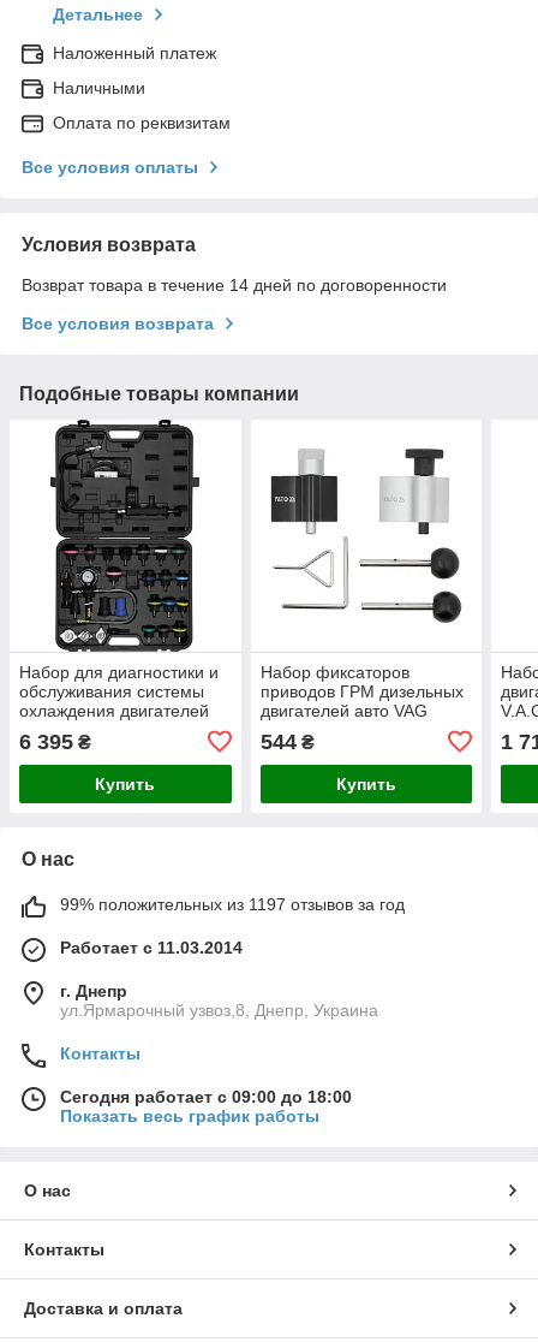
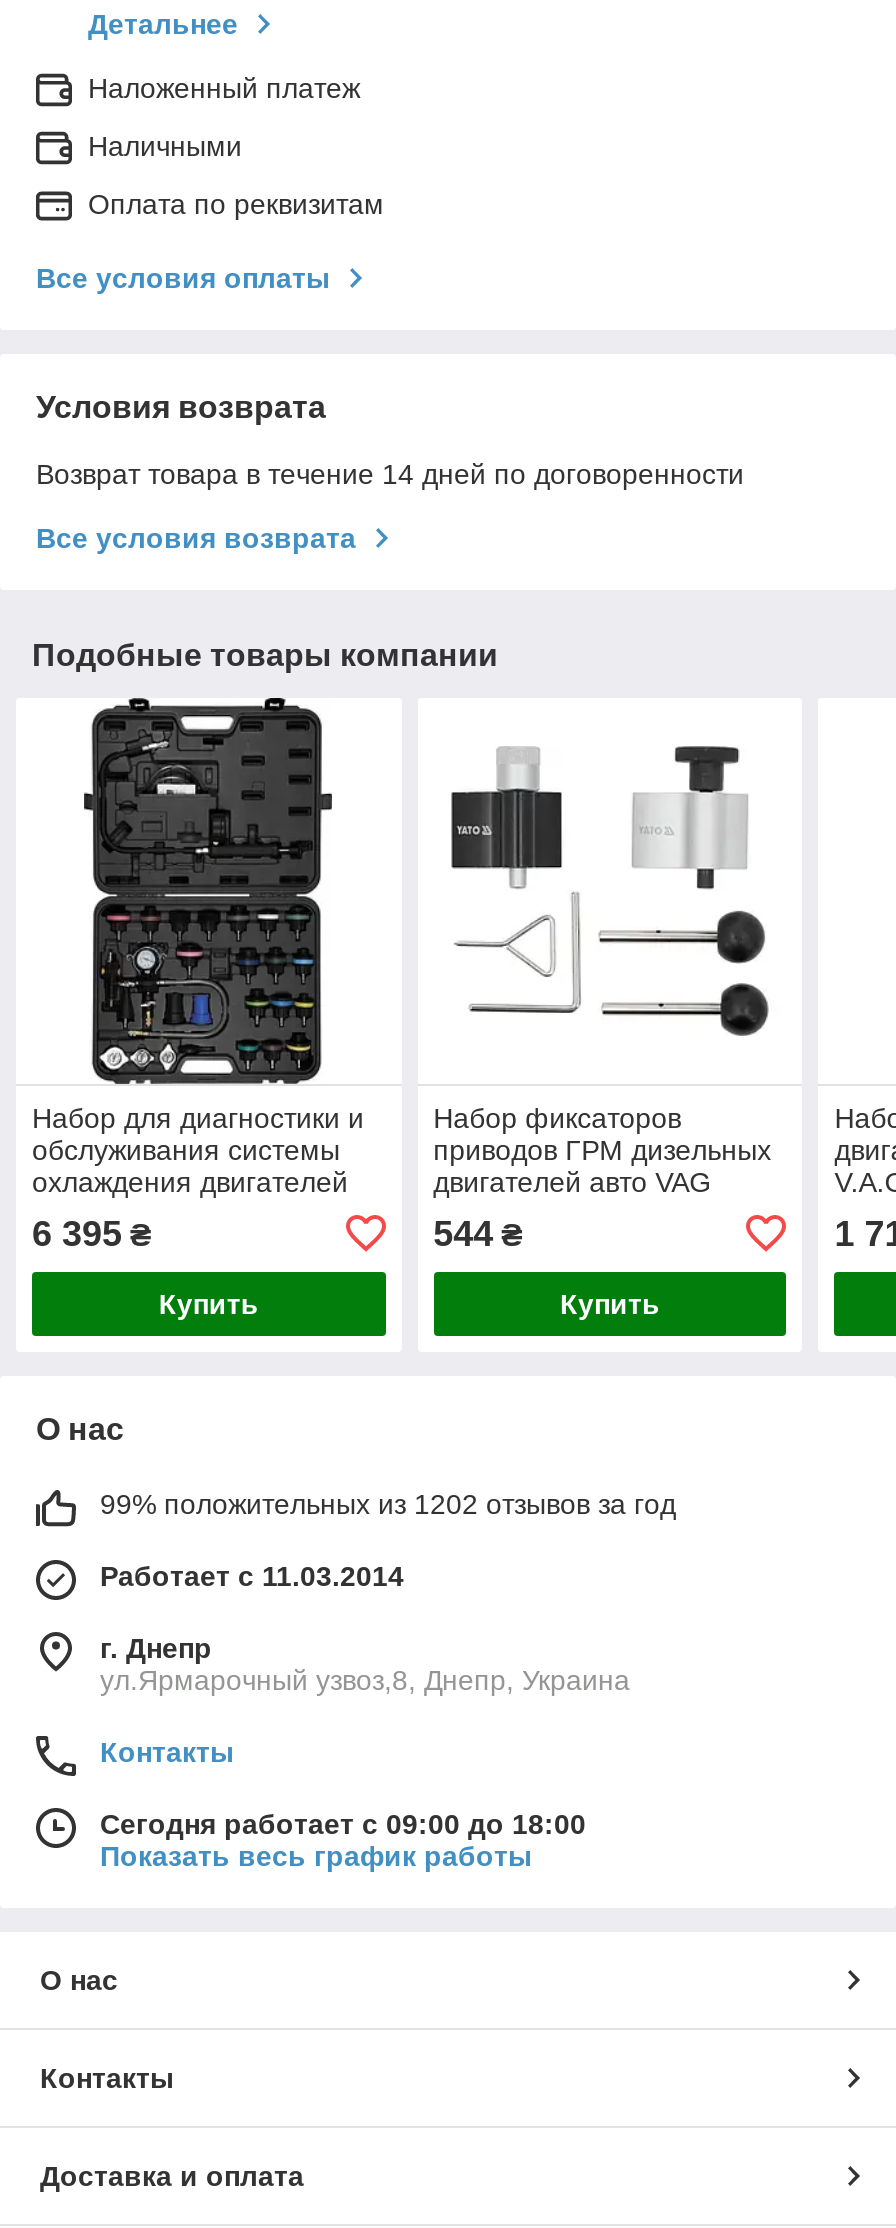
[60,894,405,914] 99% положительных из 1197 отзывов за год -> [100,1488,676,1520] 99% положительных из 1202 отзывов за год

